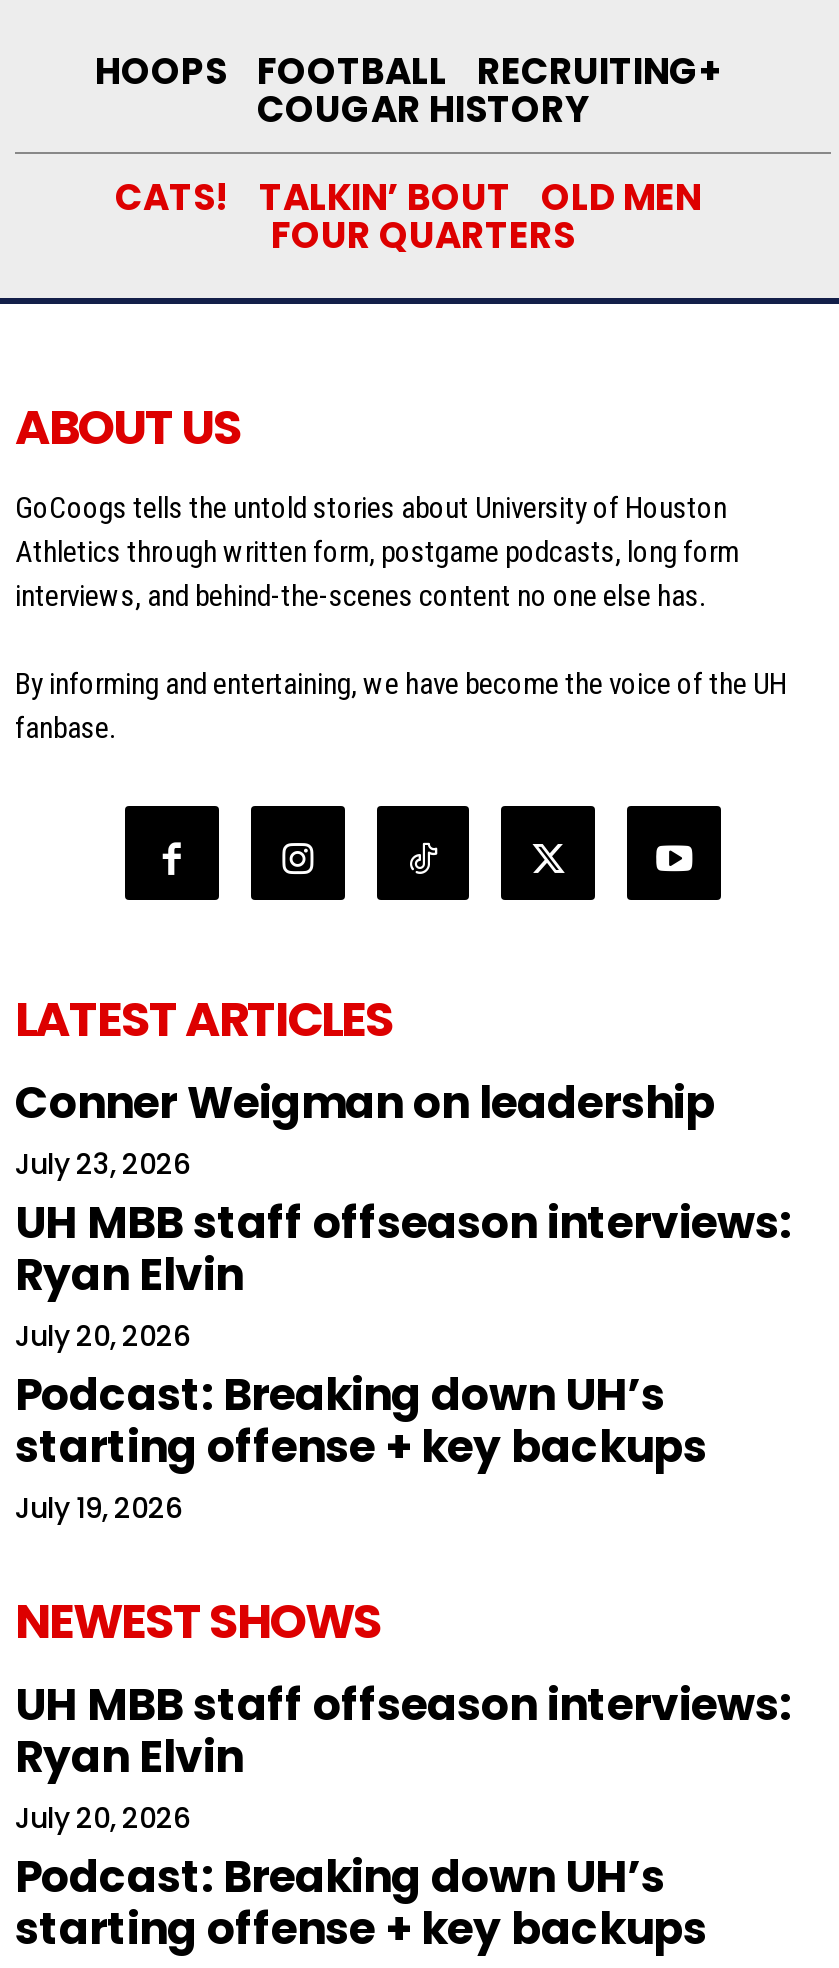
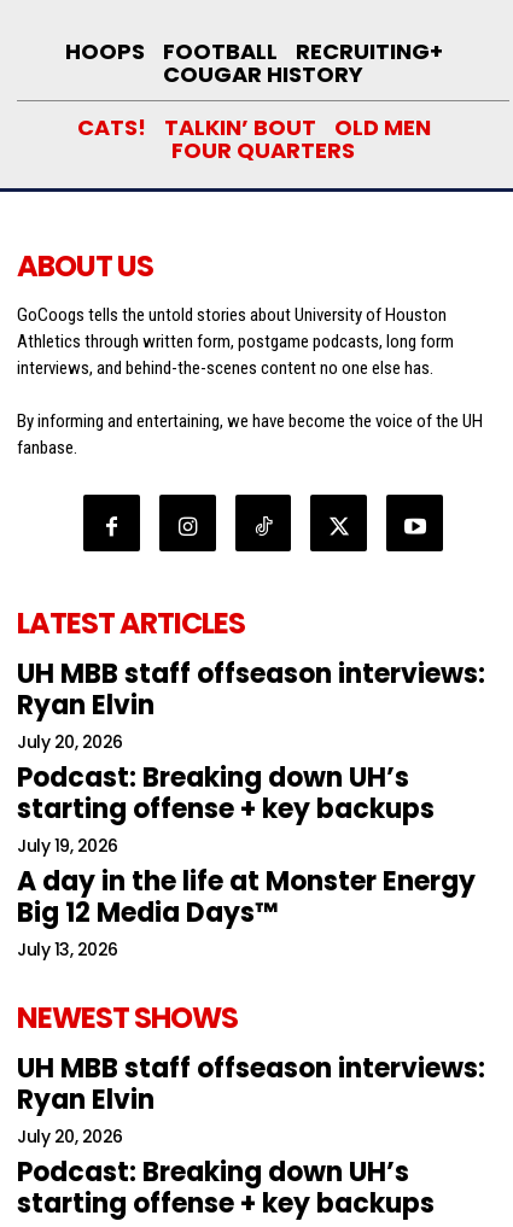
[15,1072,715,1184] Conner Weigman on leadership | July 23, 2026 -> none
moved [15,1192,791,1528] -> [17,655,485,858]: UH MBB staff offseason interviews: | Ryan Elvin | July 20, 2026 | Podcast: Breaking down UH’s | starting offense + key backups | July 19, 2026
none -> [17,863,476,962] A day in the life at Monster Energy | Big 12 Media Days™ | July 13, 2026

